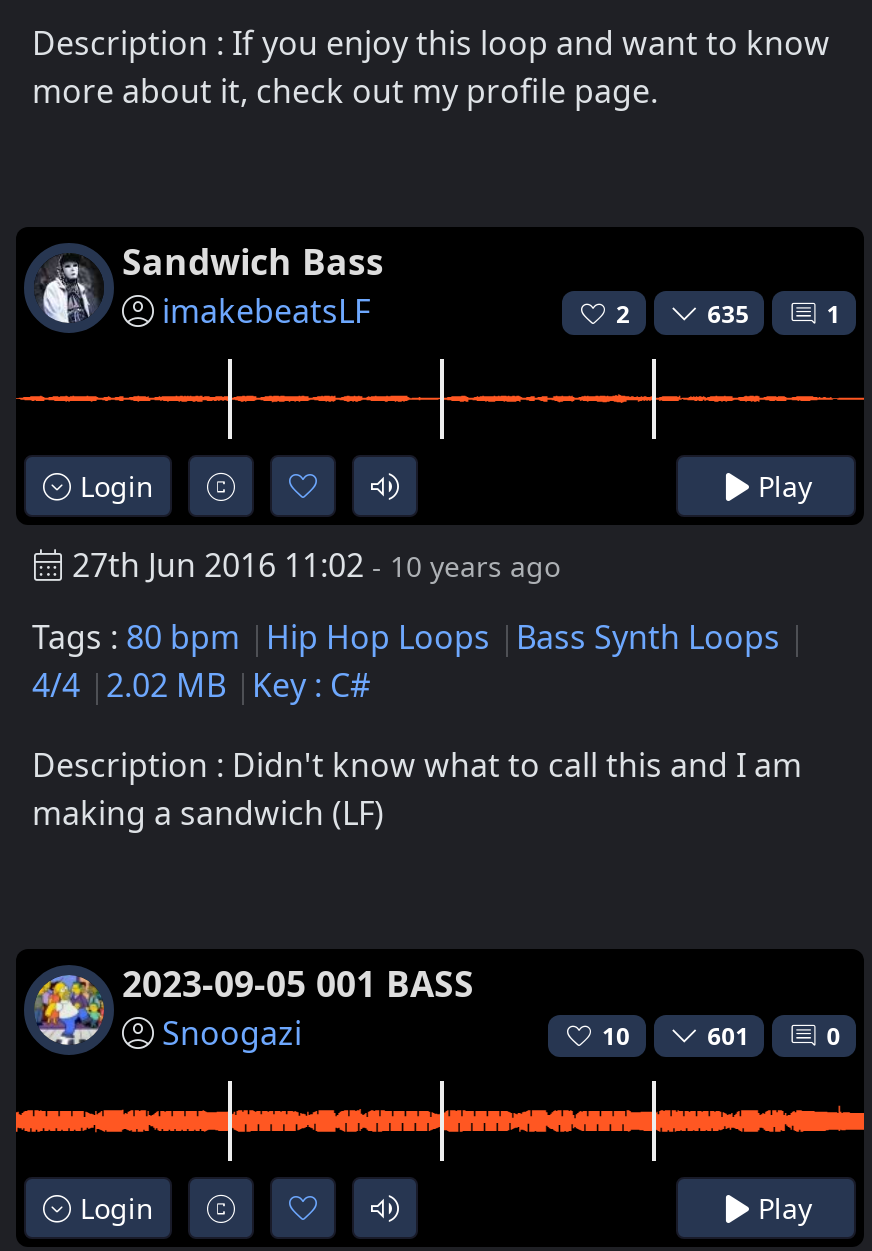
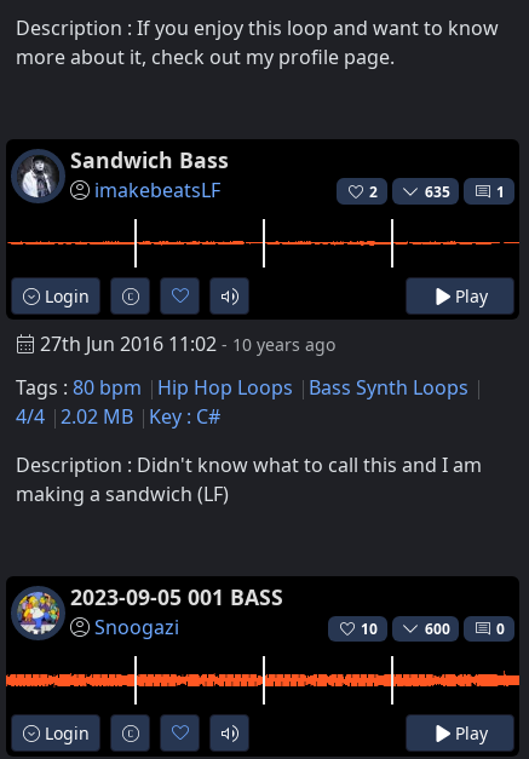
[707,1019,749,1053] 601 -> [424,618,450,639] 600

